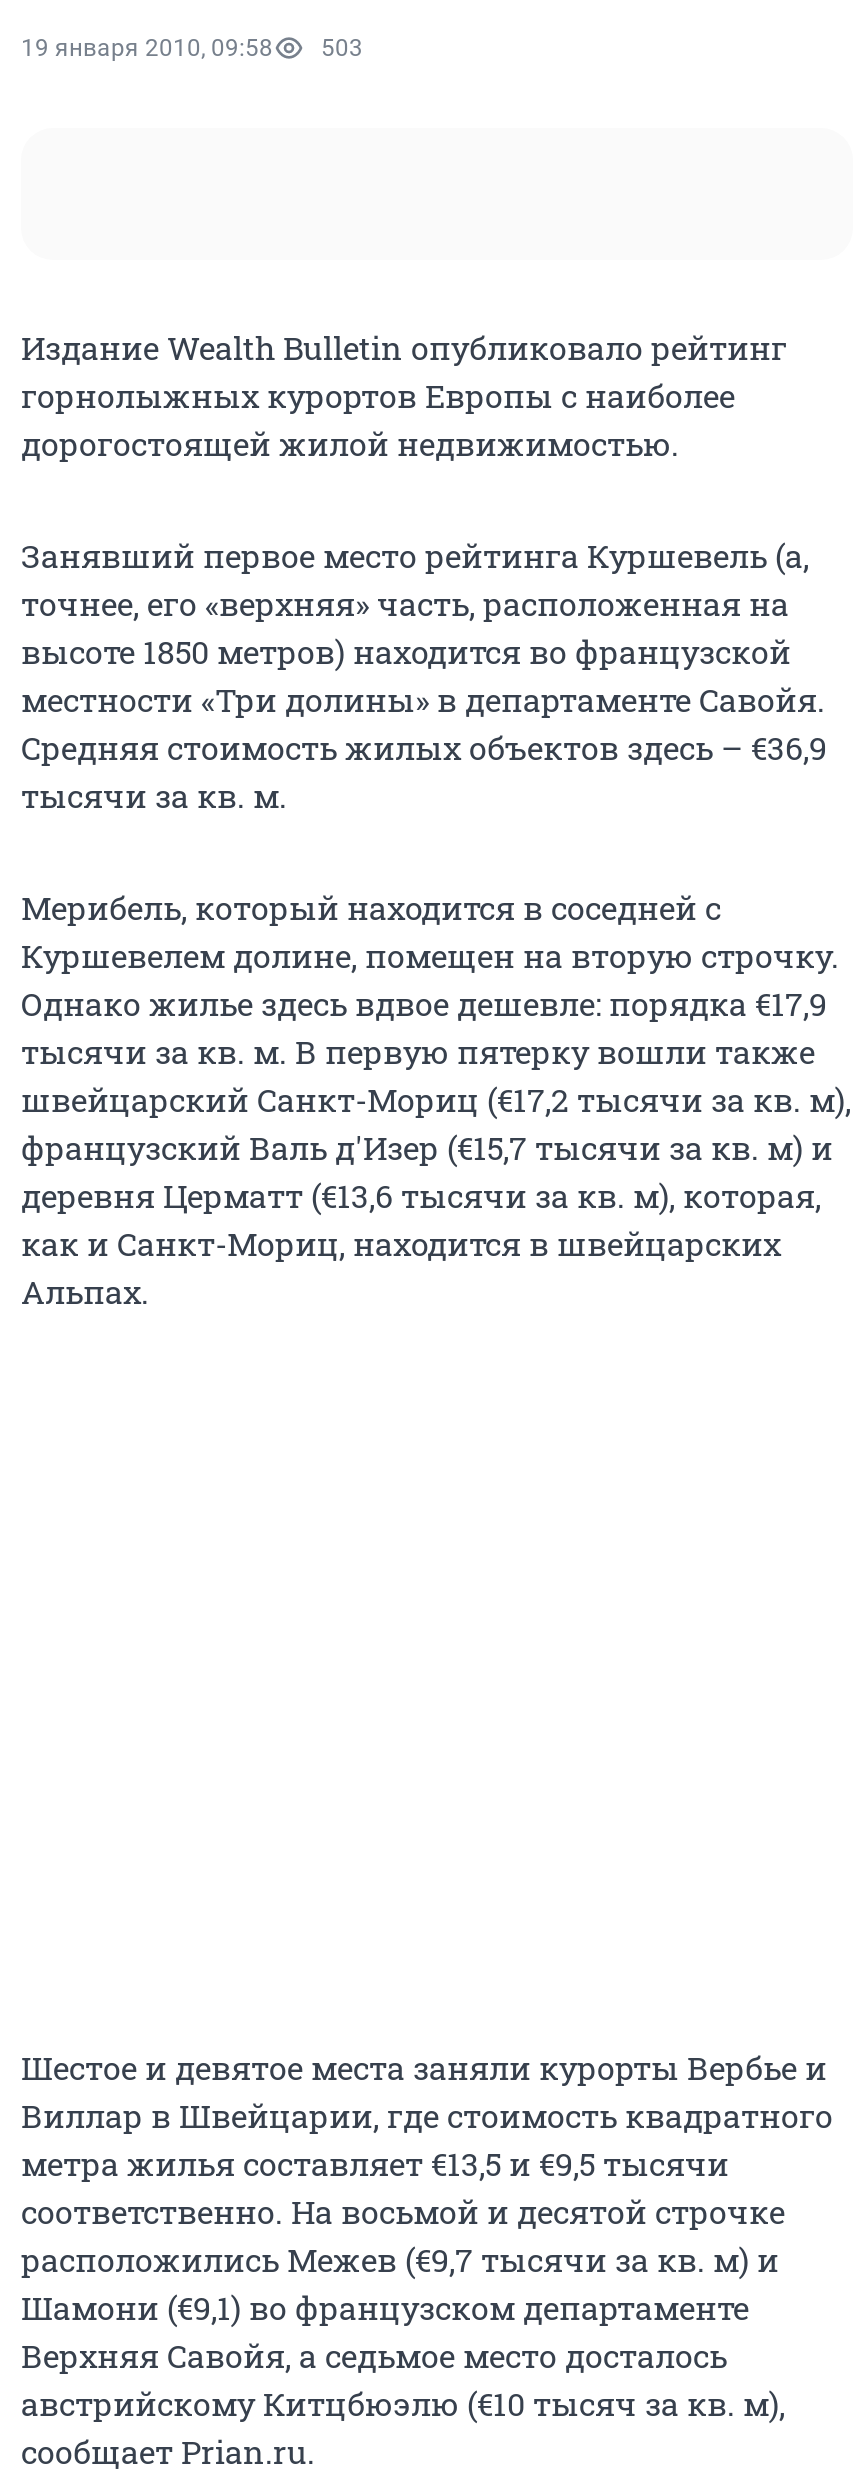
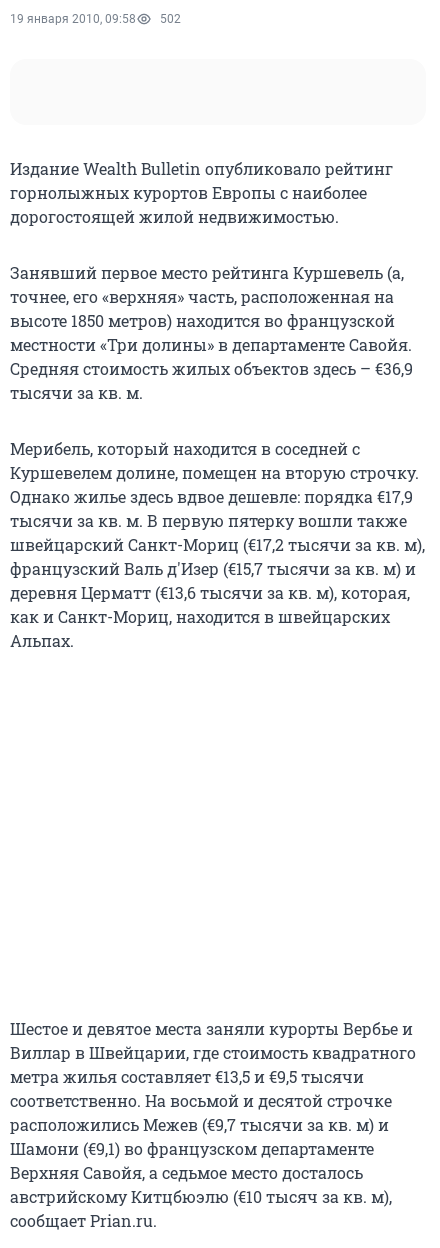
[21,34,363,62] 19 января 2010, 09:58 503 -> [10,12,181,26] 19 января 2010, 09:58 502

